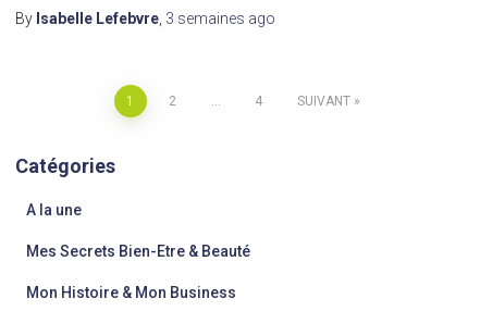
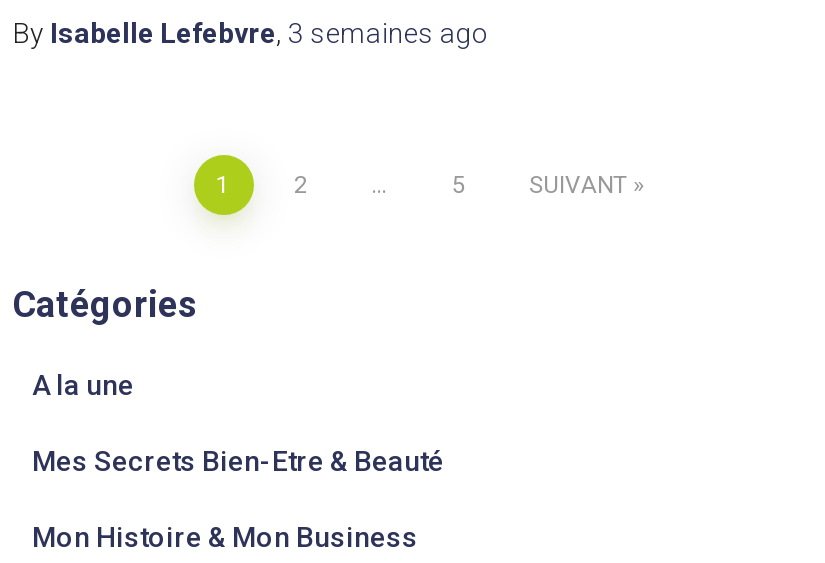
[255,93,262,108] 4 -> [452,170,466,198] 5

